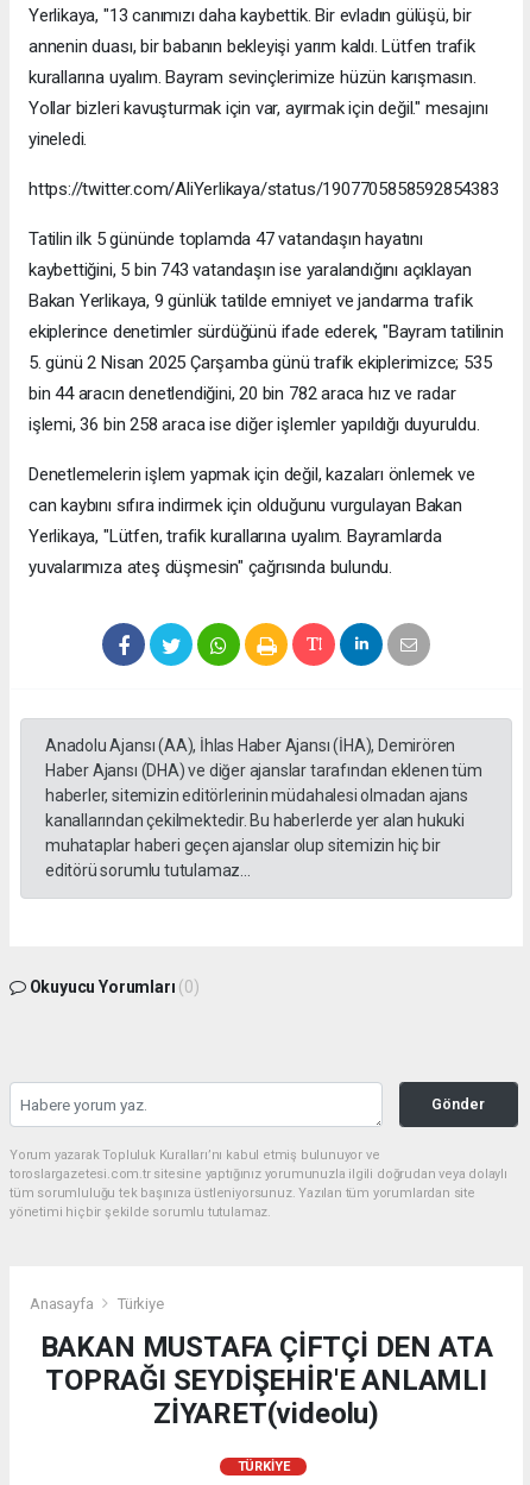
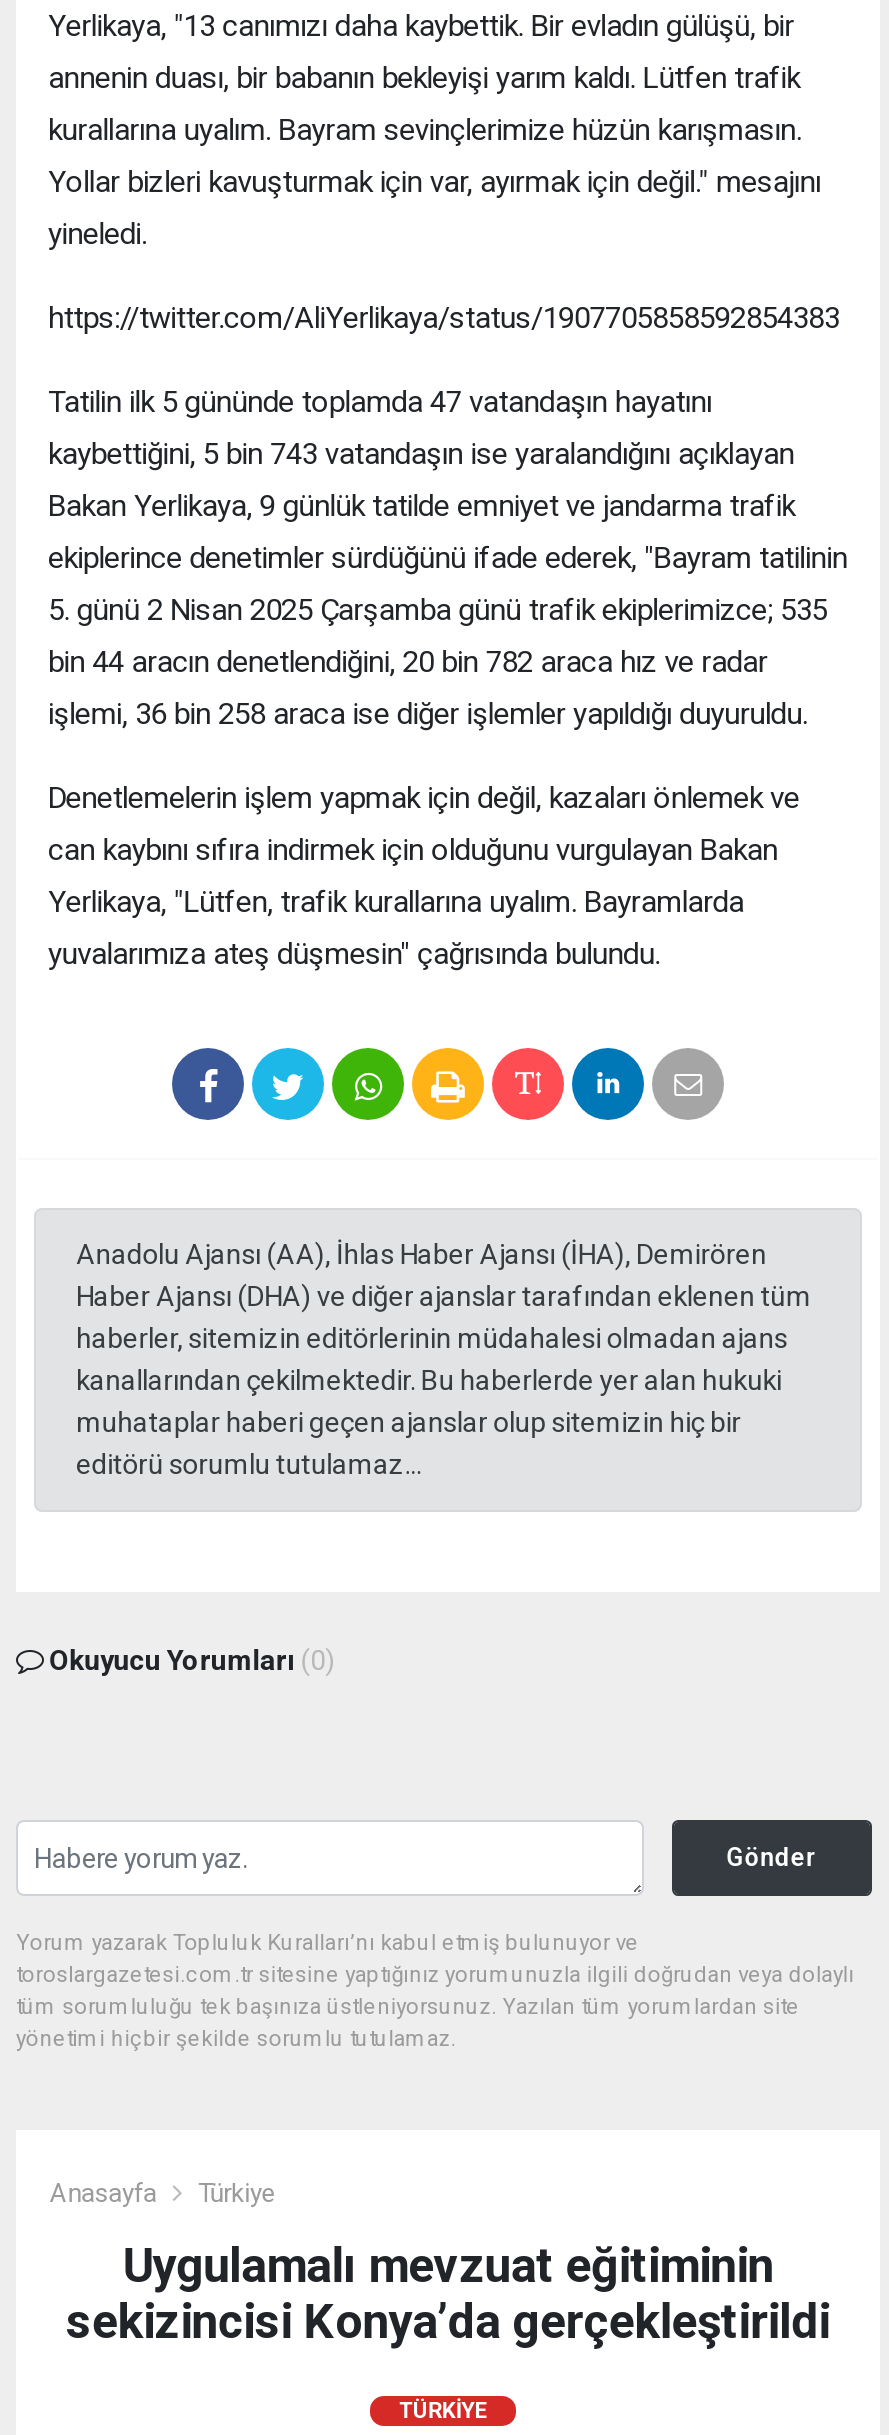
[40,1330,492,1430] BAKAN MUSTAFA ÇİFTÇİ DEN ATA | TOPRAĞI SEYDİŞEHİR'E ANLAMLI | ZİYARET(videolu) -> [66,2238,830,2350] Uygulamalı mevzuat eğitiminin | sekizincisi Konya’da gerçekleştirildi

